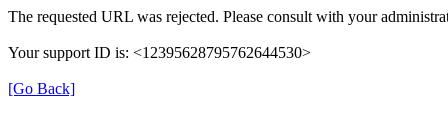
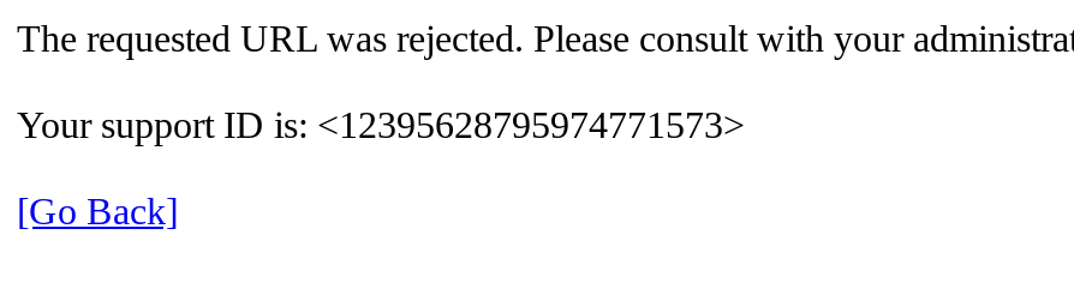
[8,44,311,61] Your support ID is: <12395628795762644530> -> [17,104,745,145] Your support ID is: <12395628795974771573>

